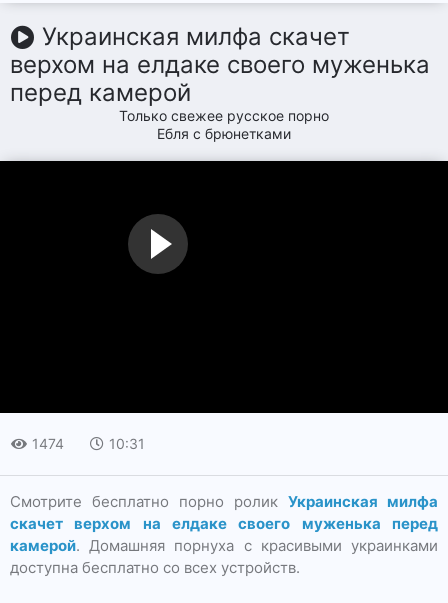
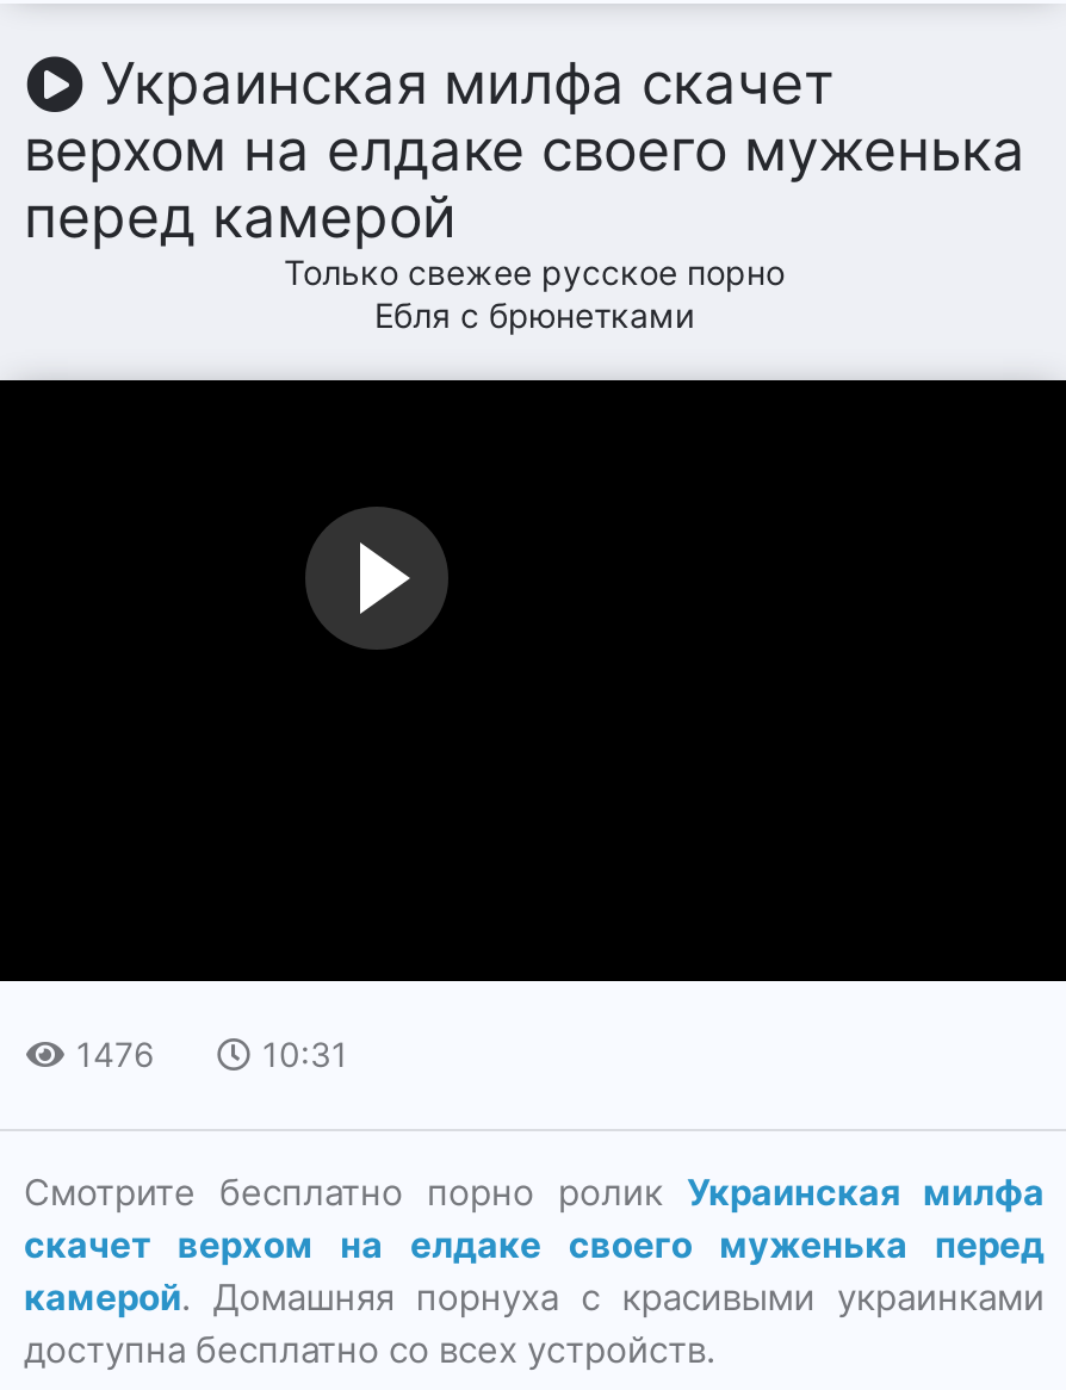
[32,435,64,452] 1474 -> [76,1034,155,1074] 1476

